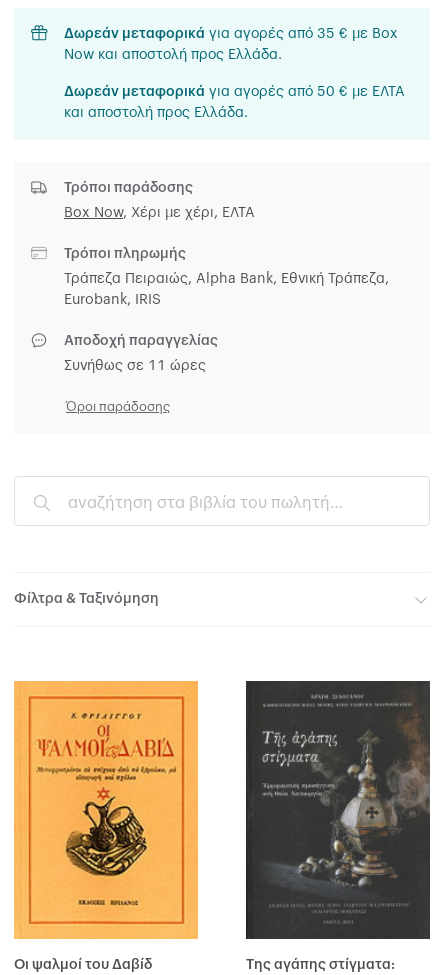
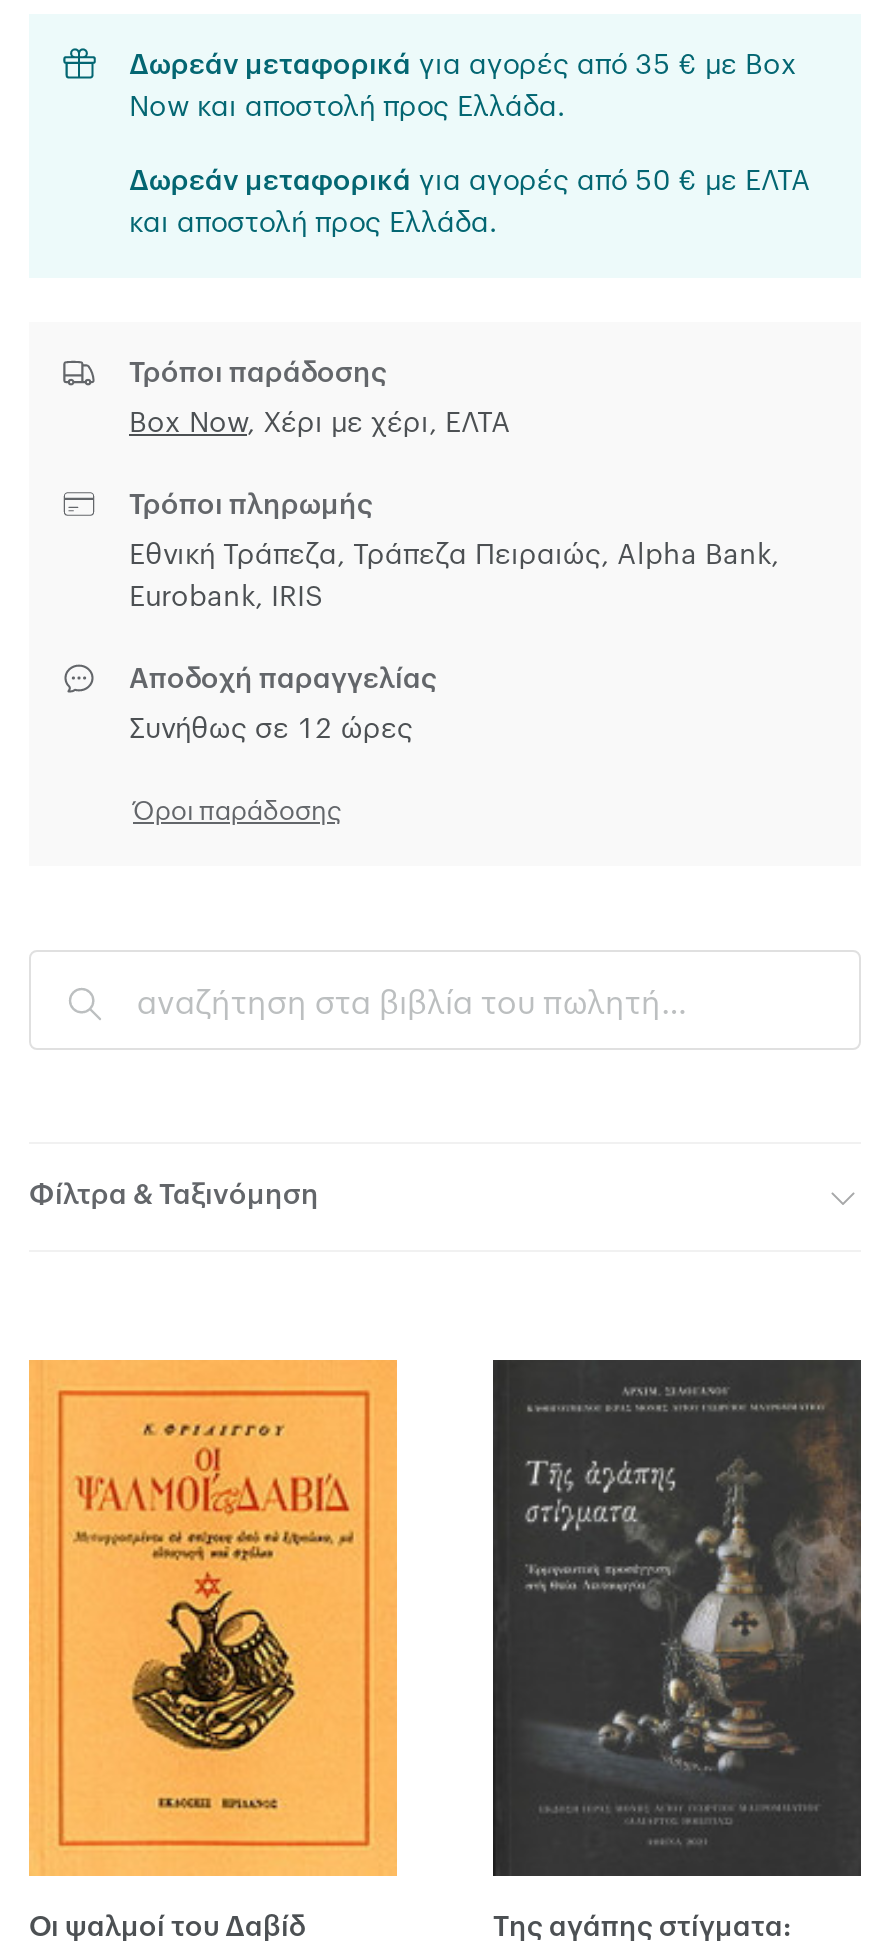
[64,272,389,286] Τράπεζα Πειραιώς, Alpha Bank, Εθνική Τράπεζα, -> [129,542,779,570] Εθνική Τράπεζα, Τράπεζα Πειραιώς, Alpha Bank,
[64,359,206,373] Συνήθως σε 11 ώρες -> [129,716,413,744] Συνήθως σε 12 ώρες

